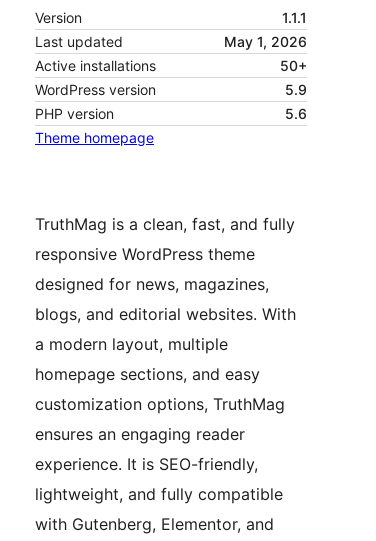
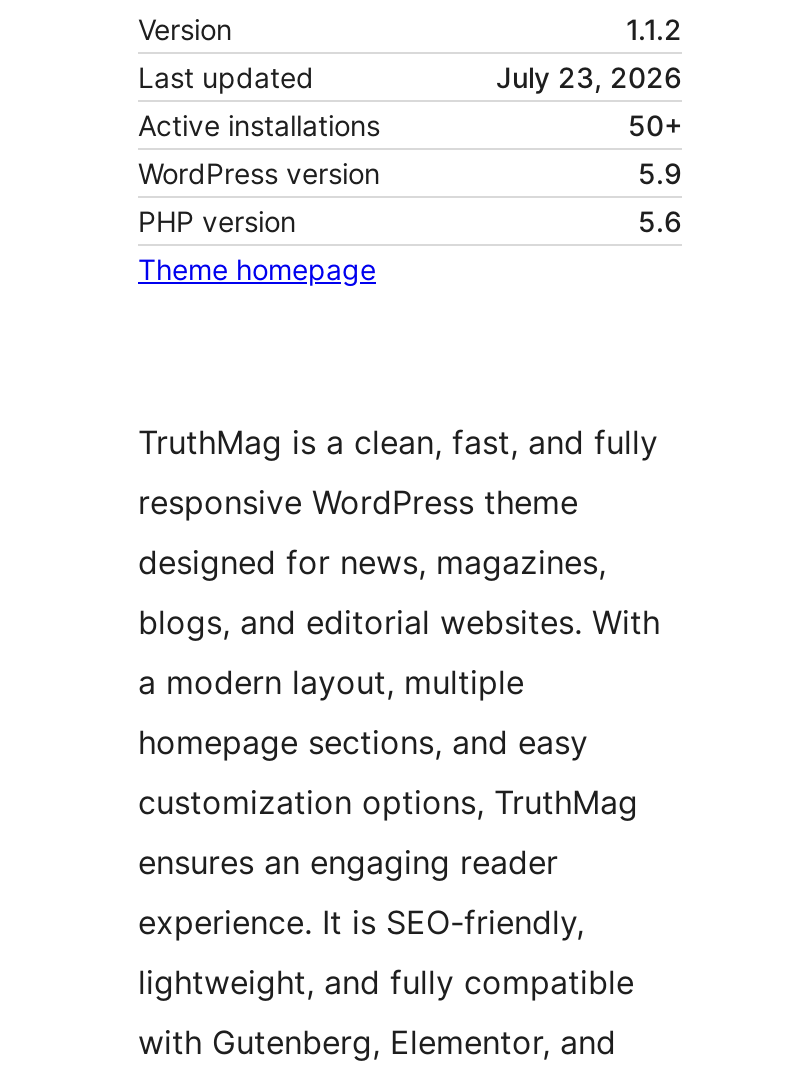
[282,9,307,26] 1.1.1 -> [626,12,682,46] 1.1.2
[224,33,307,50] May 1, 2026 -> [496,60,682,94] July 23, 2026

